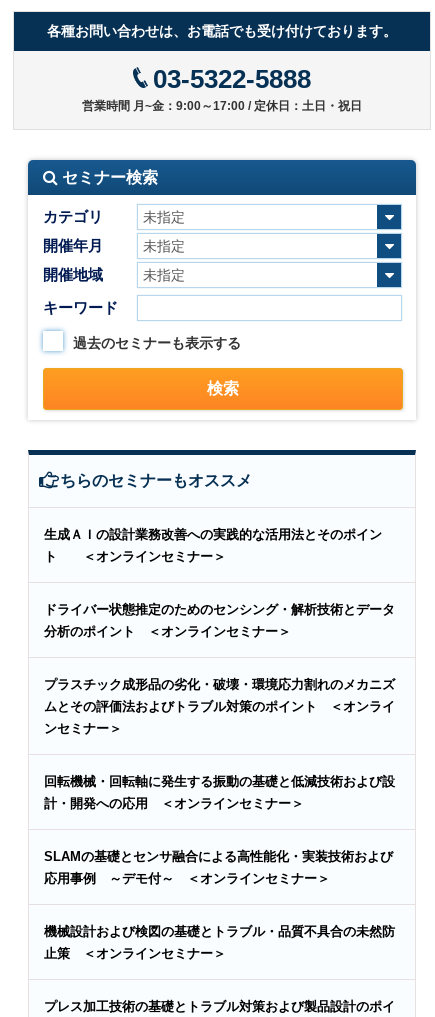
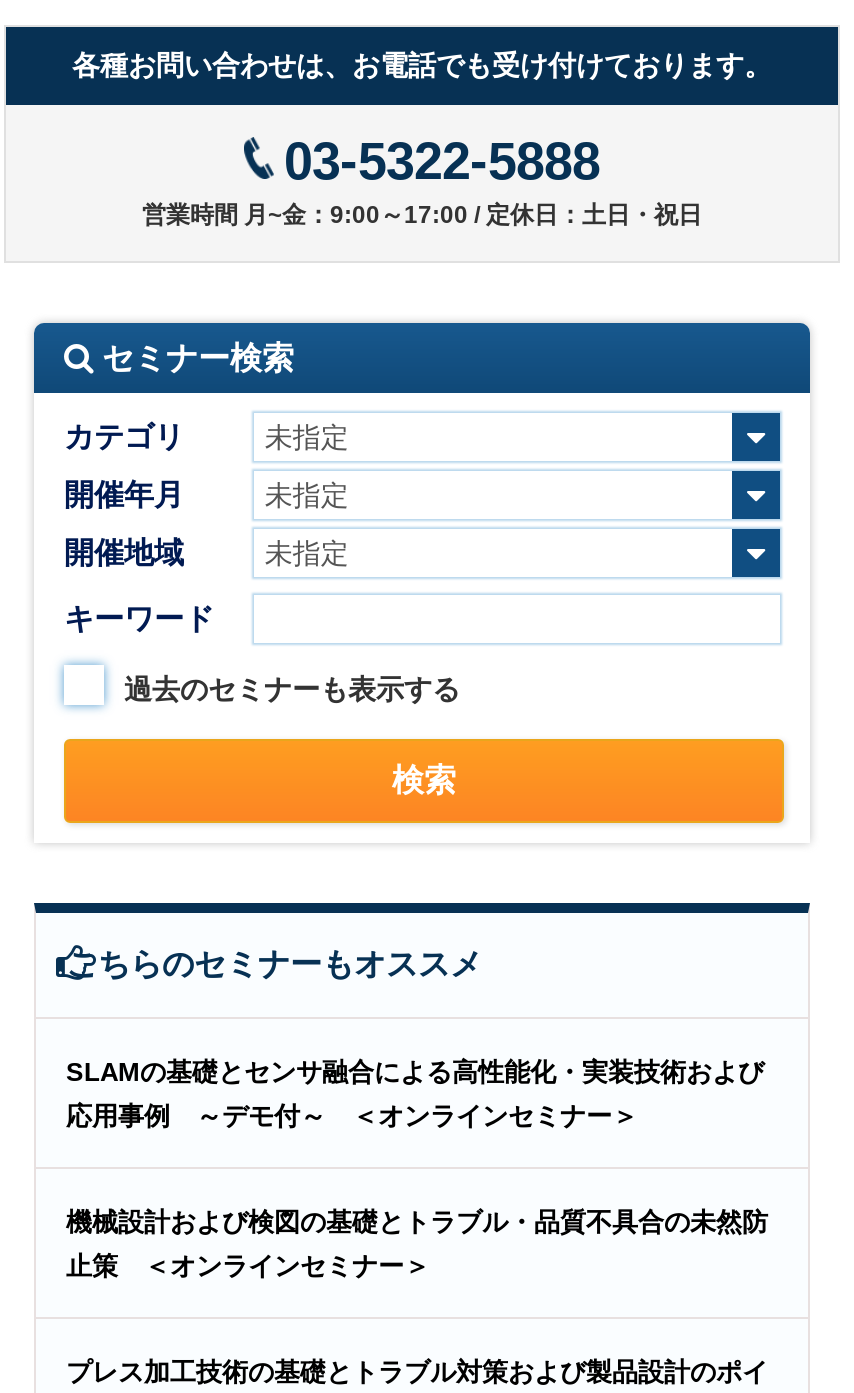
[44,527,382,564] 生成ＡＩの設計業務改善への実践的な活用法とそのポイン | ト ＜オンラインセミナー＞ -> none
[44,602,395,639] ドライバー状態推定のためのセンシング・解析技術とデータ | 分析のポイント ＜オンラインセミナー＞ -> none
[44,677,395,736] プラスチック成形品の劣化・破壊・環境応力割れのメカニズ | ムとその評価法およびトラブル対策のポイント ＜オンライ | ンセミナー＞ -> none
[44,774,395,811] 回転機械・回転軸に発生する振動の基礎と低減技術および設 | 計・開発への応用 ＜オンラインセミナー＞ -> none

